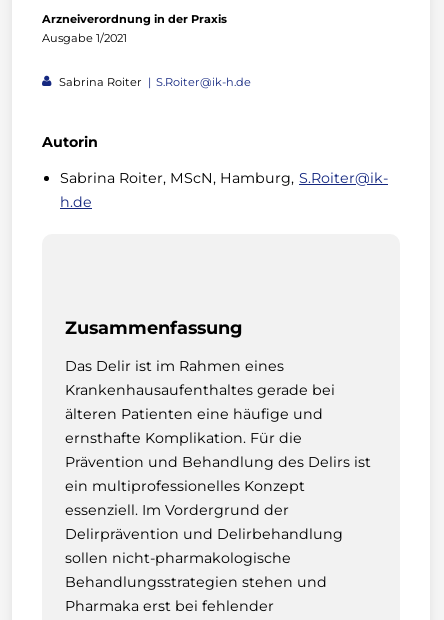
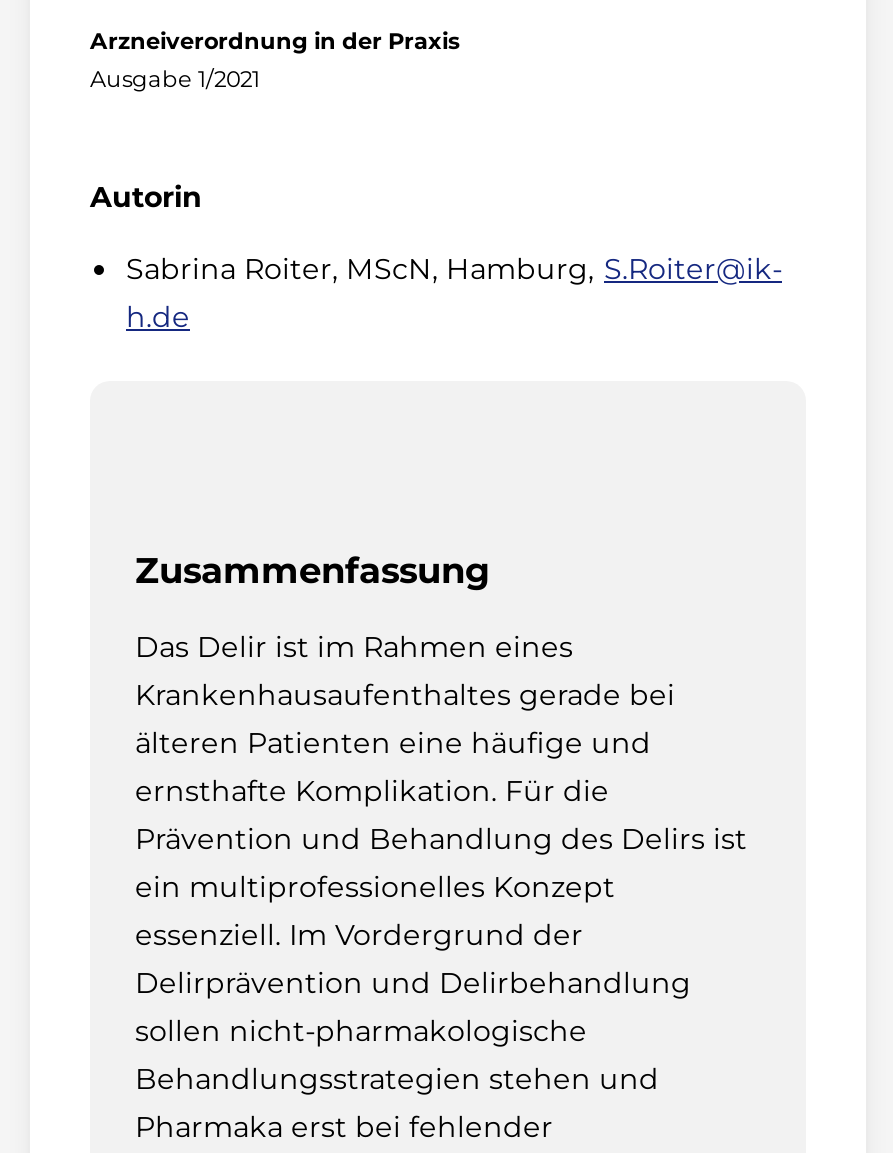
[56,74,251,88] Sabrina Roiter | S.Roiter@ik-h.de -> none

